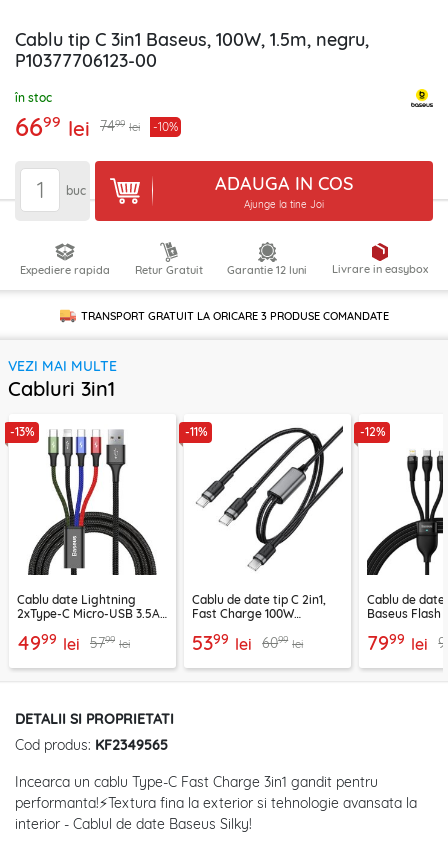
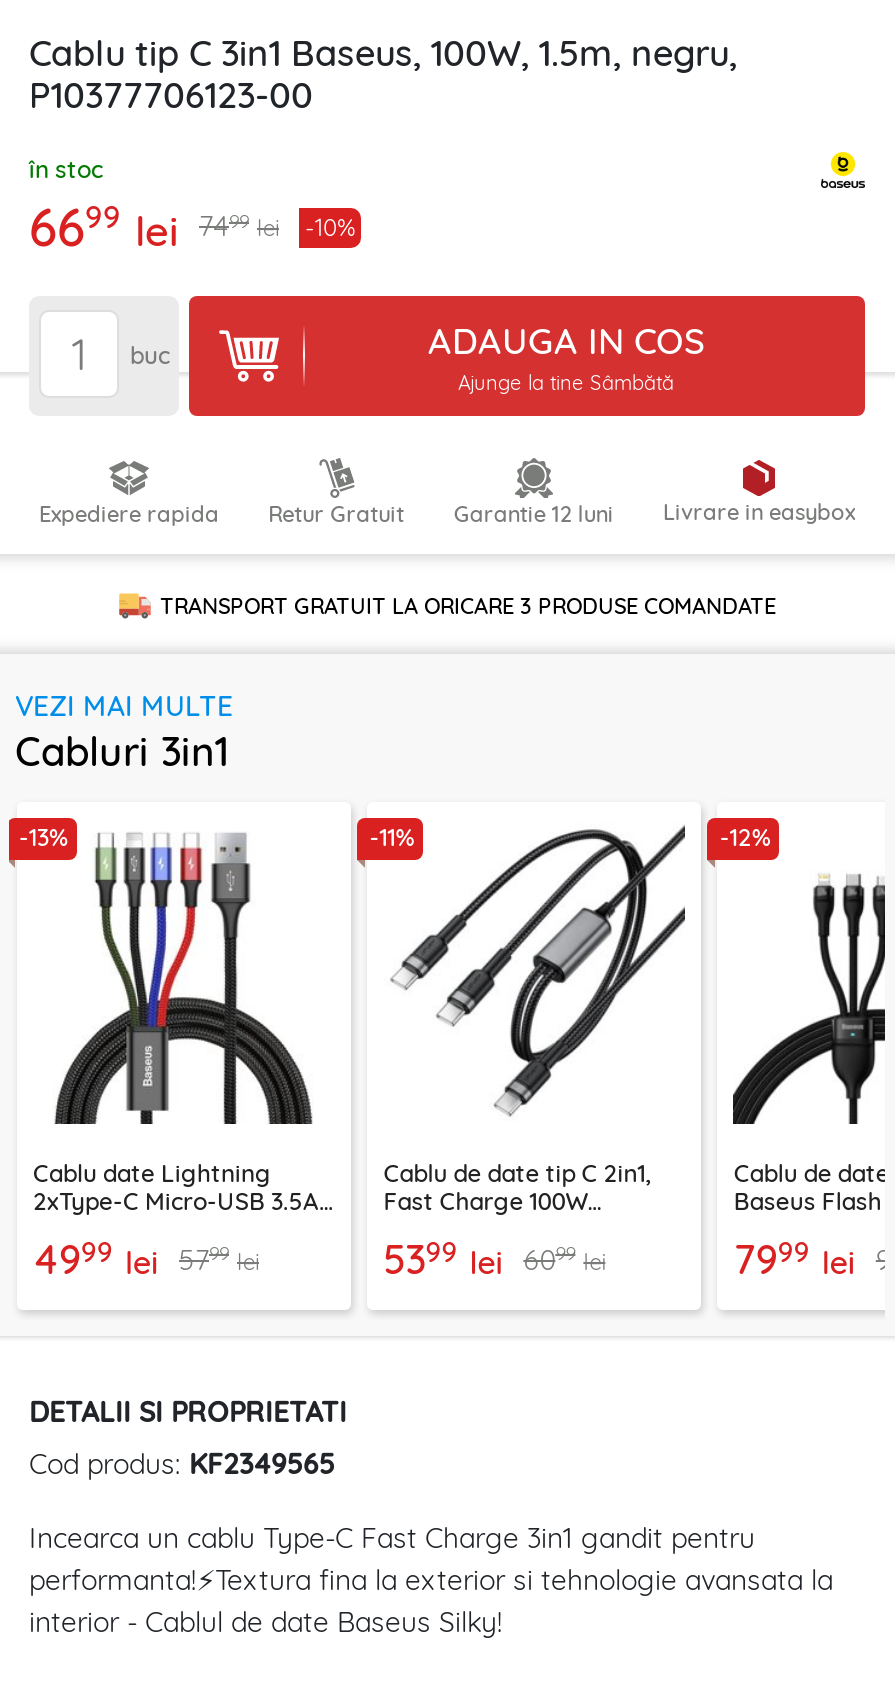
[243,198,323,211] Ajunge la tine Joi -> [458,370,674,396] Ajunge la tine Sâmbătă

